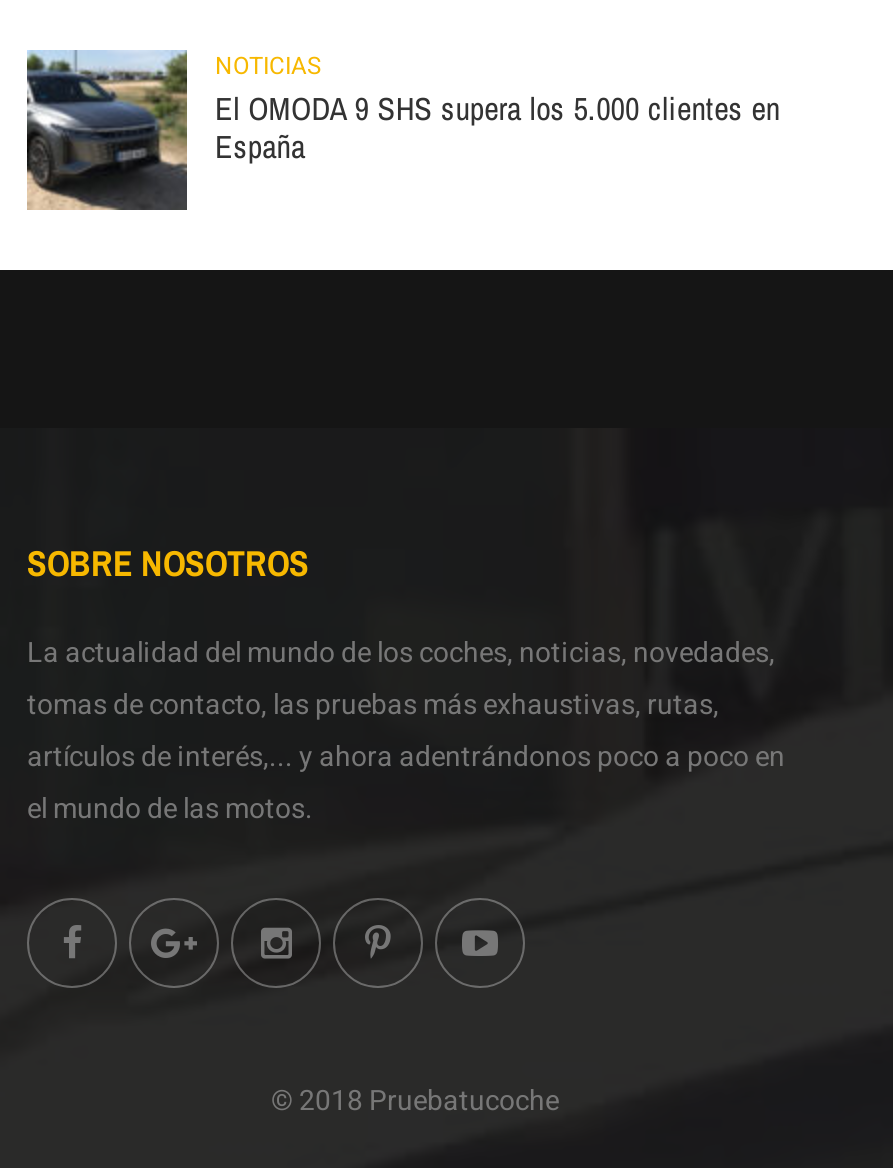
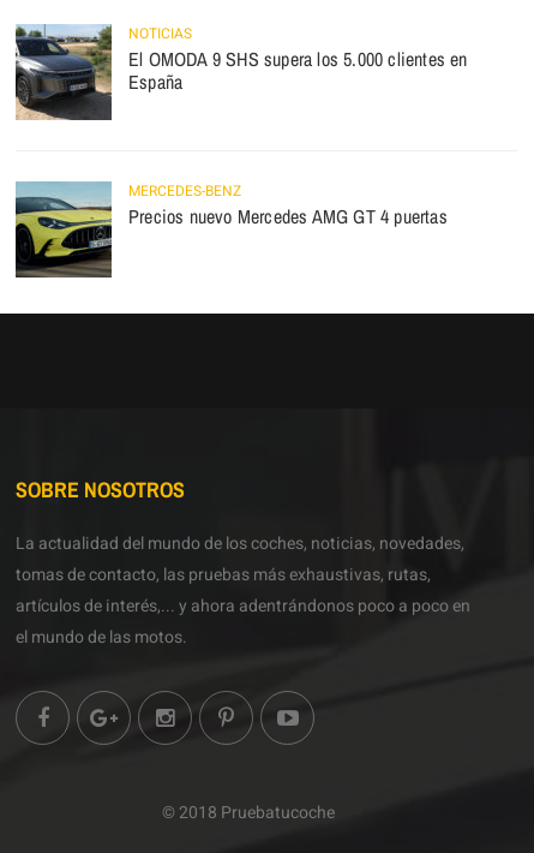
none -> [14,180,447,279] [image] | MERCEDES-BENZ | Precios nuevo Mercedes AMG GT 4 puertas

